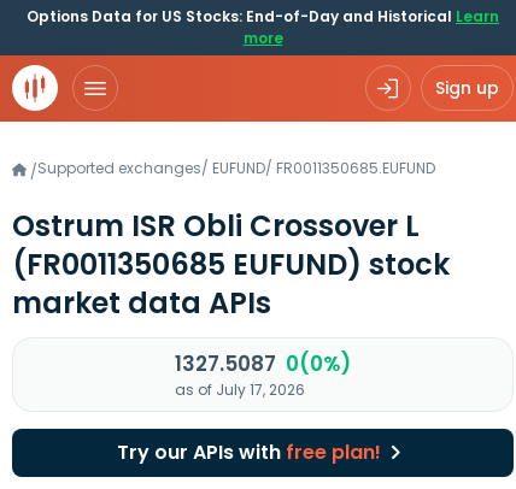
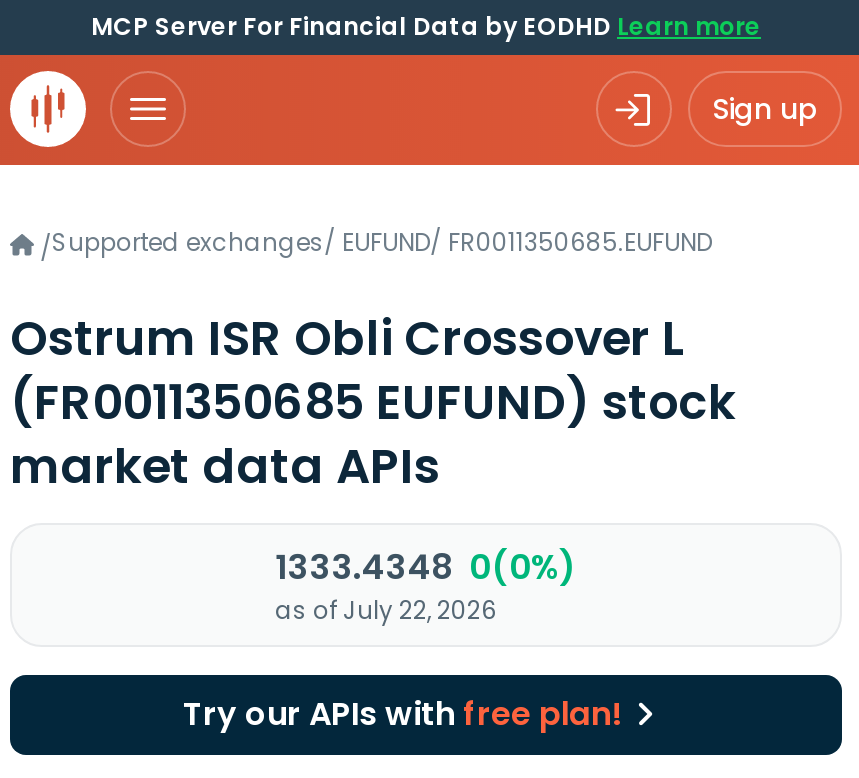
[27,6,499,48] Options Data for US Stocks: End-of-Day and Historical Learn | more -> [91,9,761,43] MCP Server For Financial Data by EODHD Learn more
[175,349,351,378] 1327.5087 0(0%) -> [275,543,577,591] 1333.4348 0(0%)
[175,379,305,400] as of July 17, 2026 -> [275,593,497,627] as of July 22, 2026

